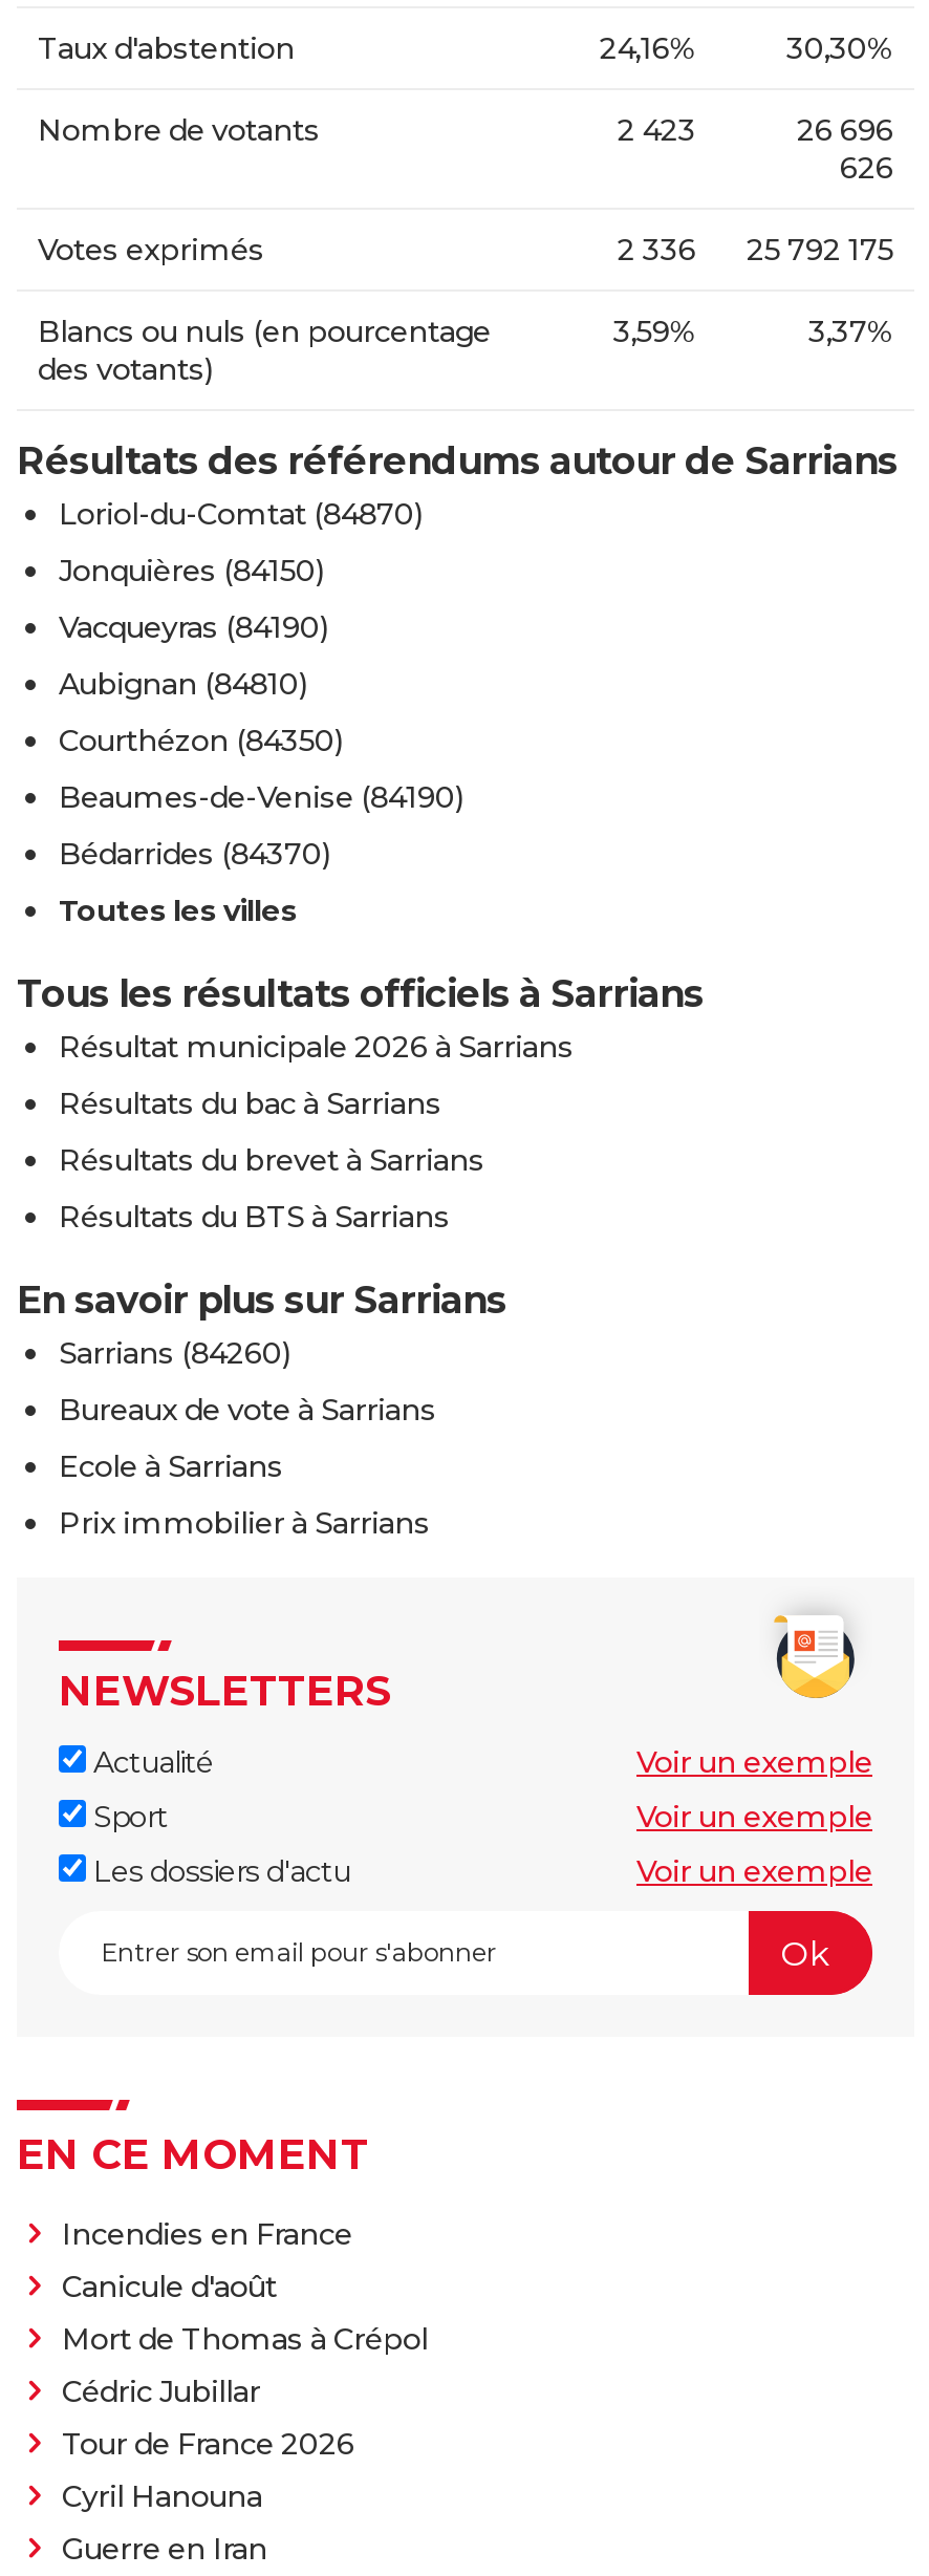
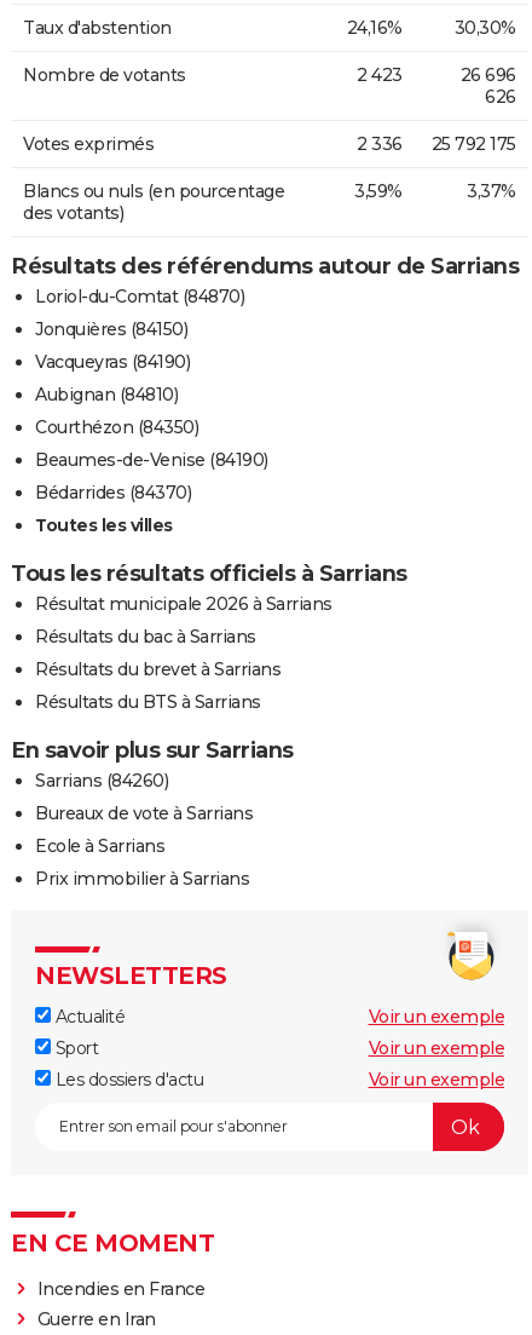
[62,2268,428,2515] Canicule d'août | Mort de Thomas à Crépol | Cédric Jubillar | Tour de France 2026 | Cyril Hanouna -> none

